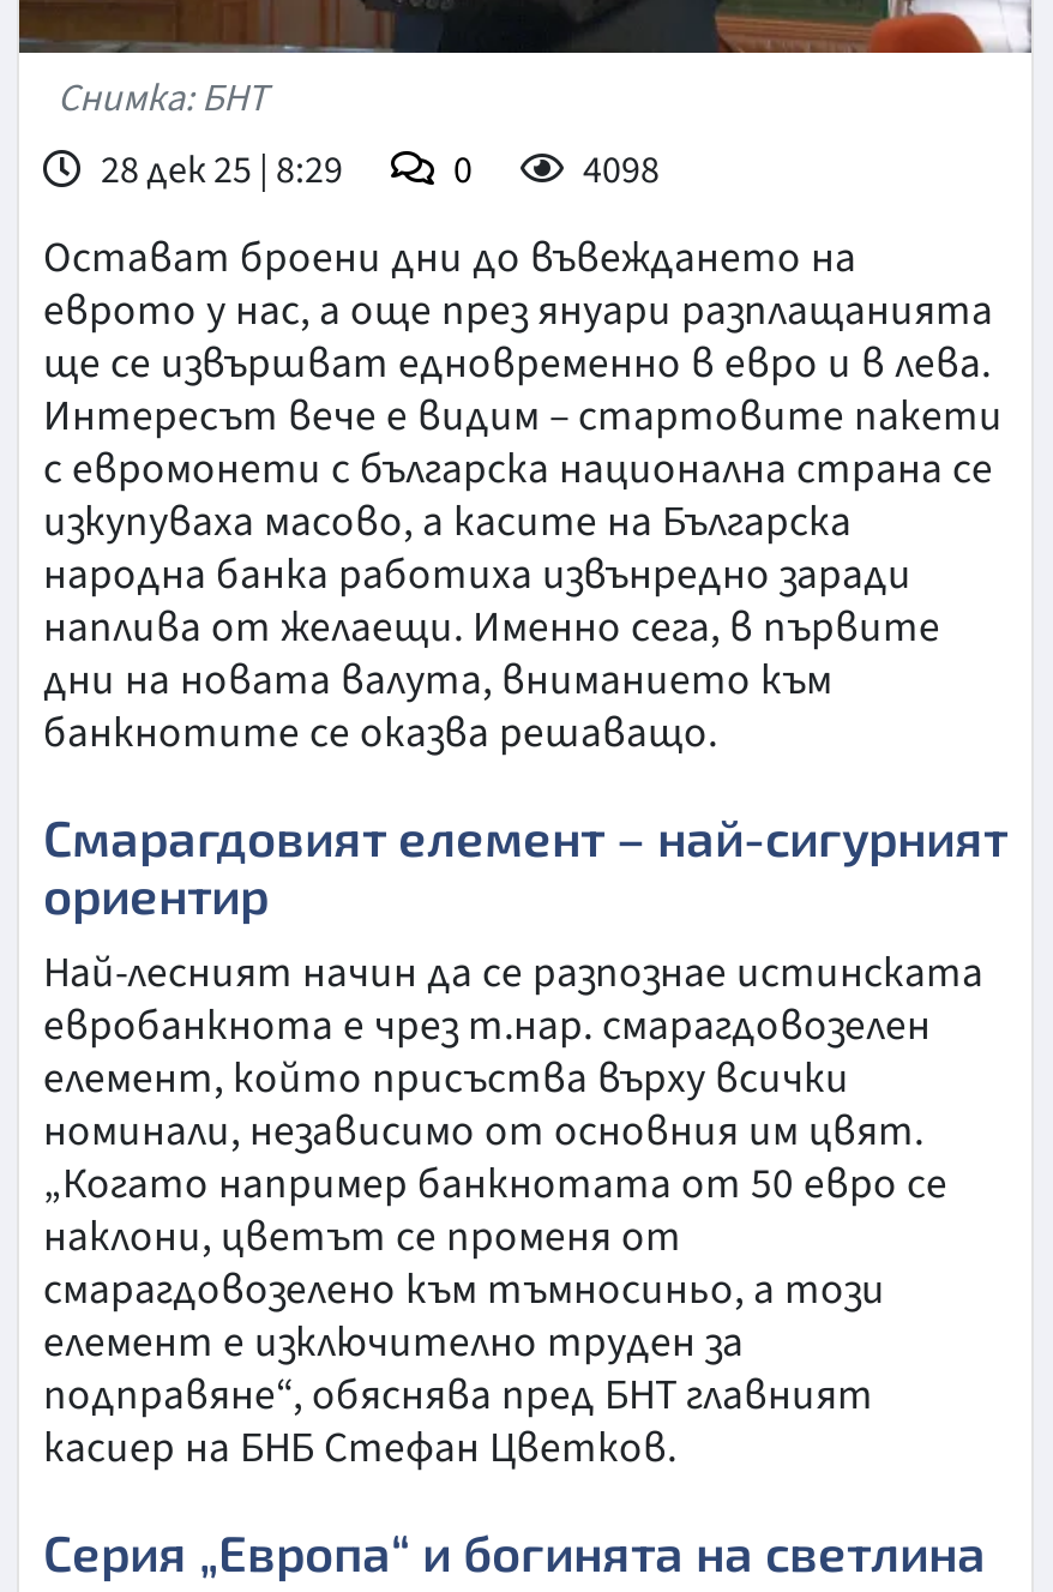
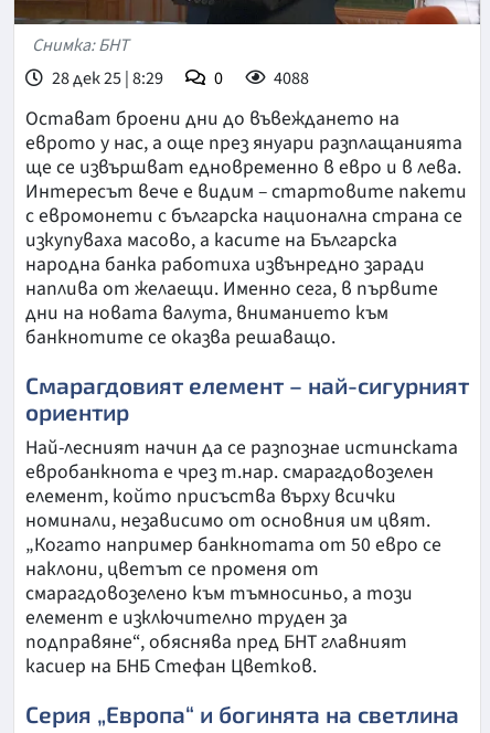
[576,145,660,198] 4098 -> [270,67,309,91] 4088

